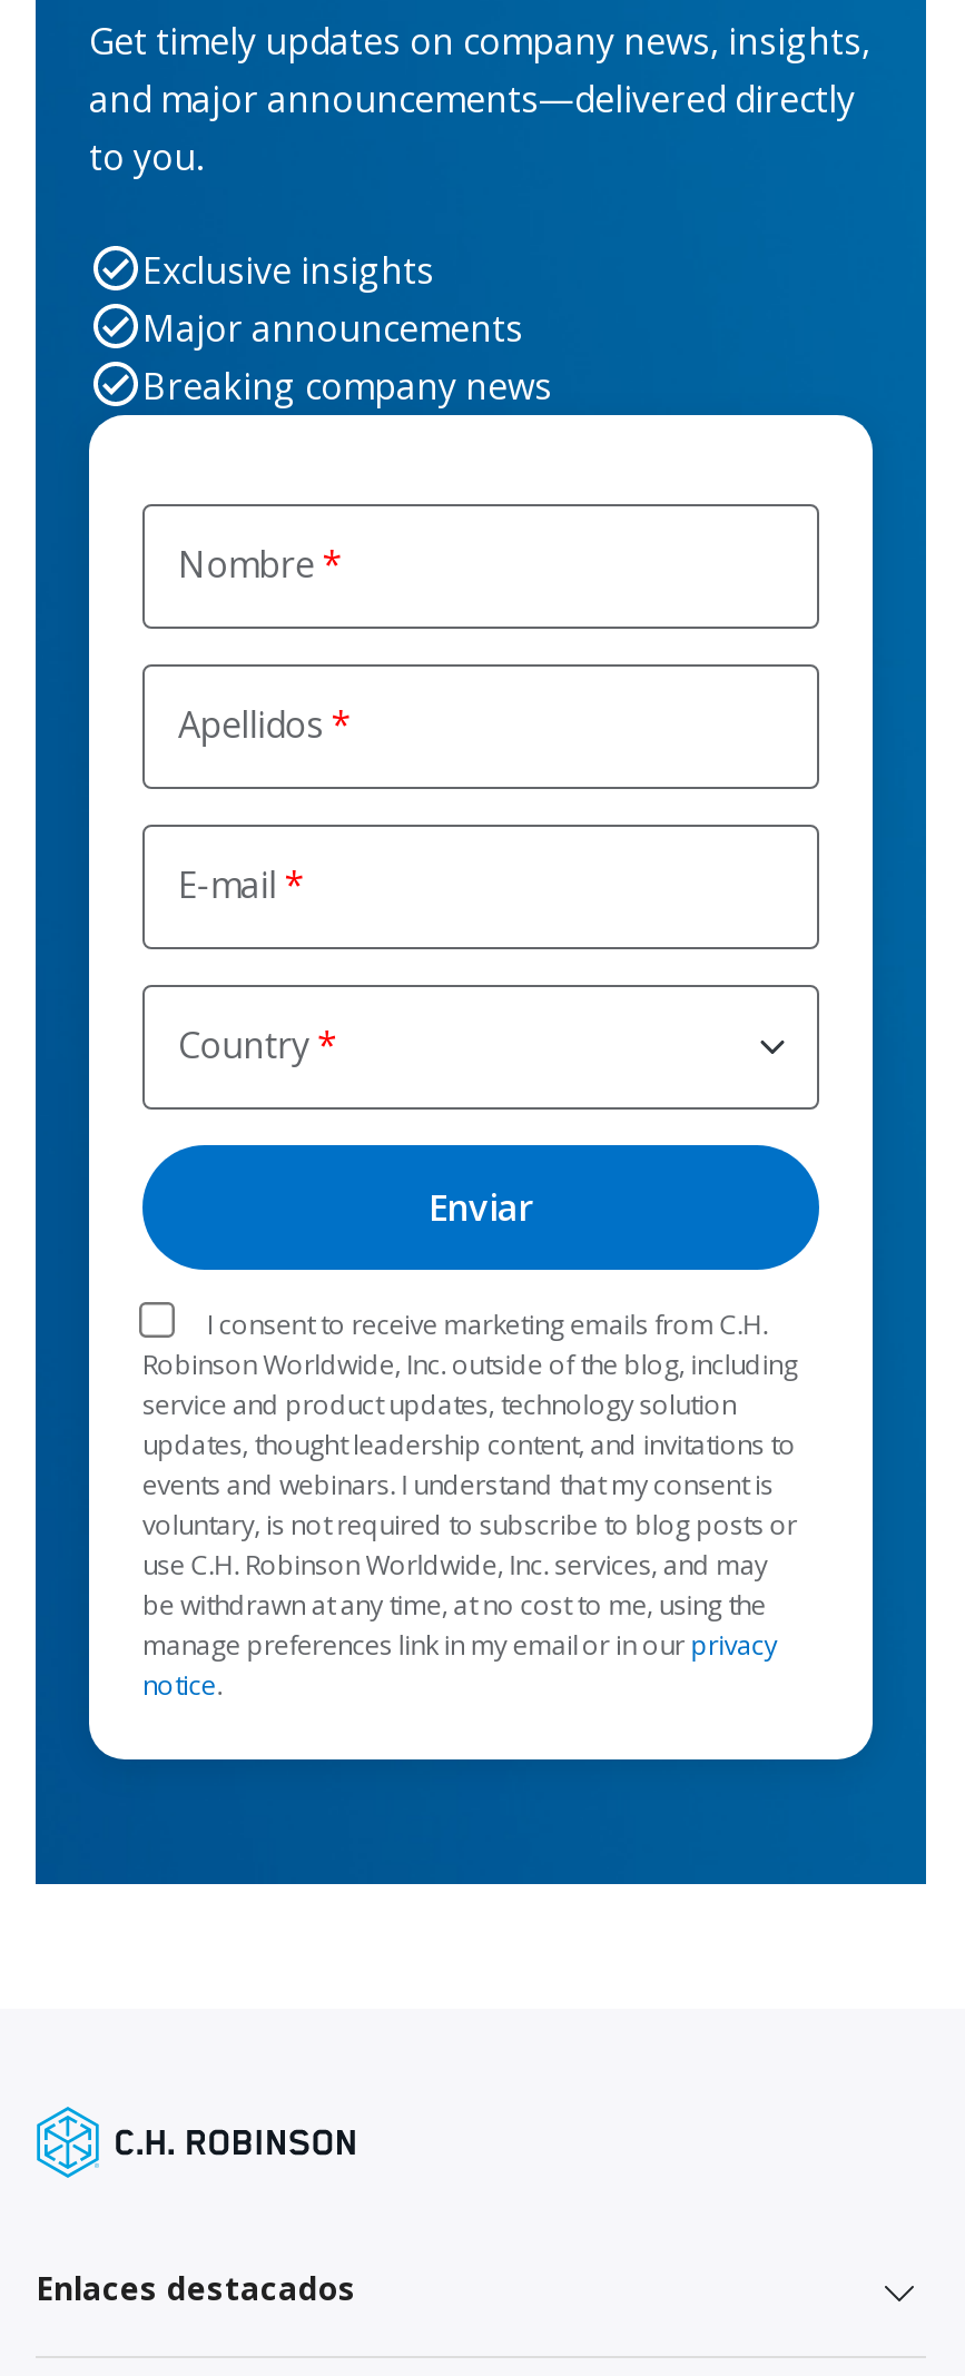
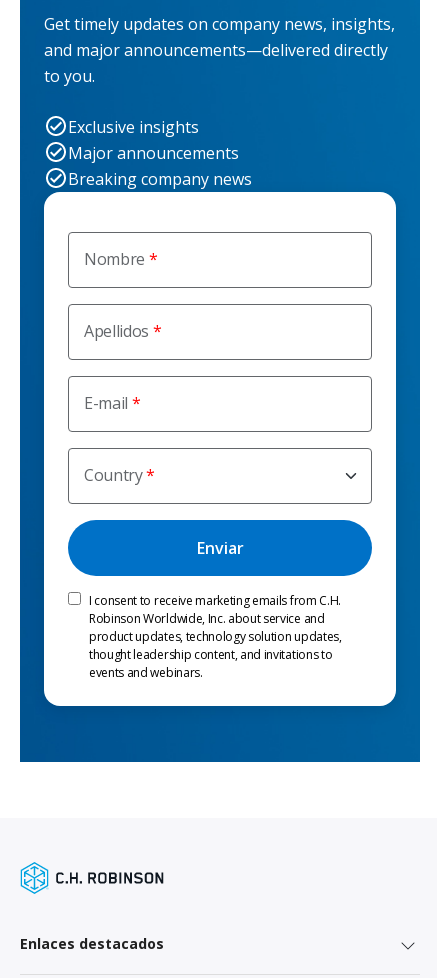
[142,1345,798,1704] Robinson Worldwide, Inc. outside of the blog, including | service and product updates, technology solution | updates, thought leadership content, and invitations to | events and webinars. I understand that my consent is | voluntary, is not required to subscribe to blog posts or | use C.H. Robinson Worldwide, Inc. services, and may | be withdrawn at any time, at no cost to me, using the | manage preferences link in my email or in our privacy | notice. -> [89,610,342,681] Robinson Worldwide, Inc. about service and | product updates, technology solution updates, | thought leadership content, and invitations to | events and webinars.

